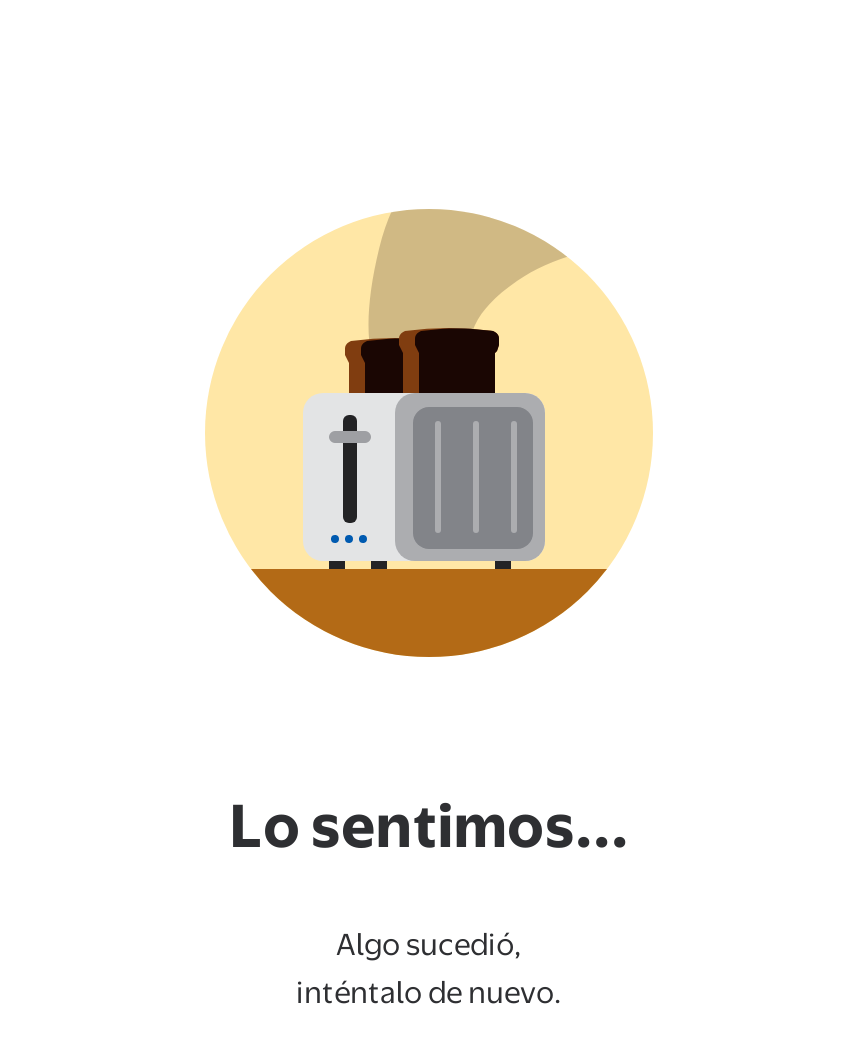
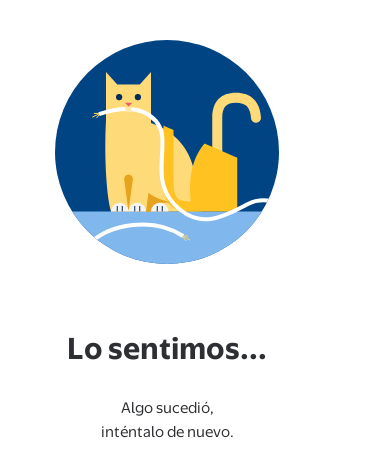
[205,207,653,659] [image] -> [54,39,280,265] [image]

